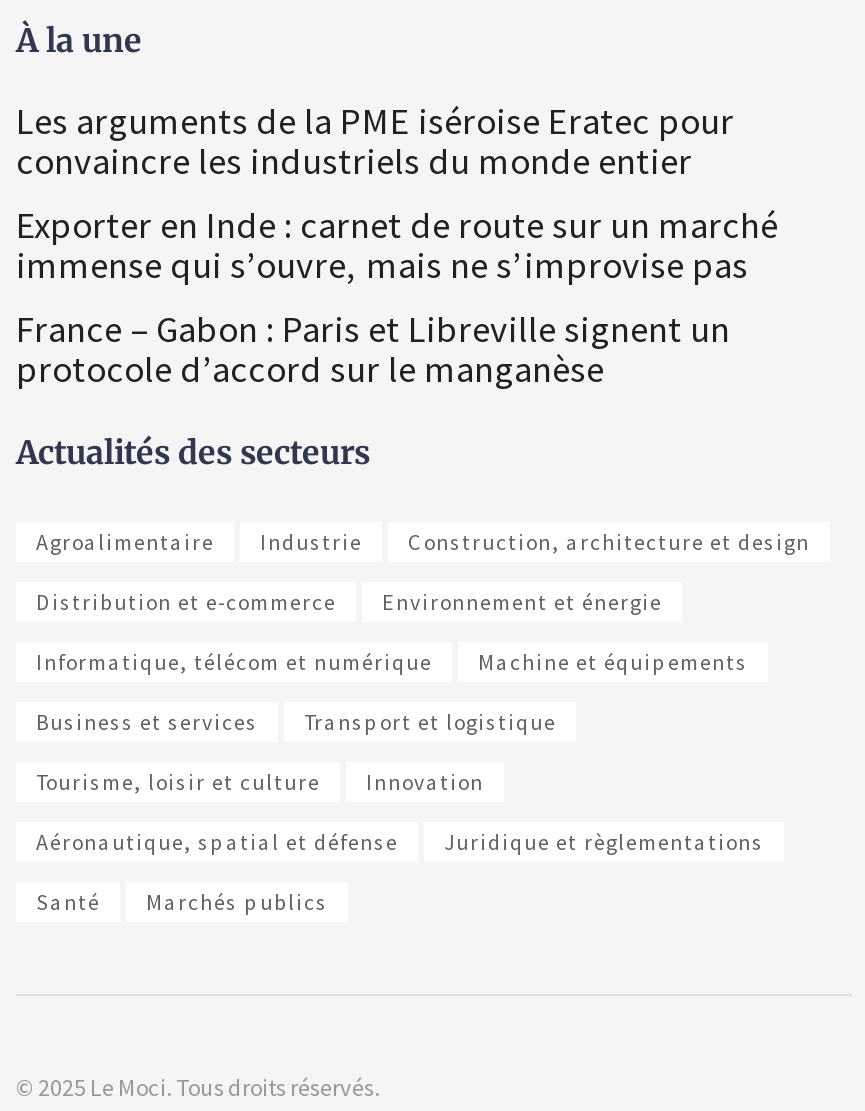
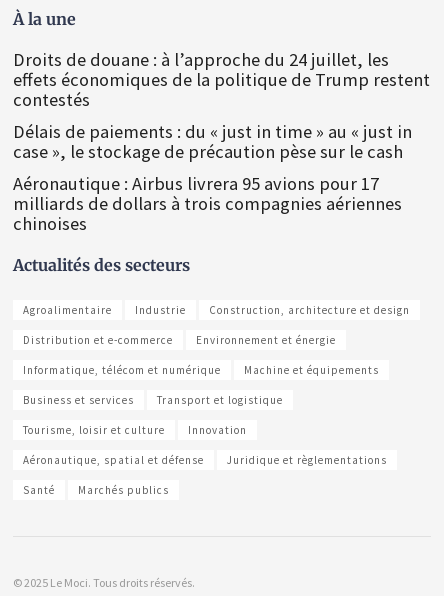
[16,98,778,392] Les arguments de la PME iséroise Eratec pour | convaincre les industriels du monde entier | Exporter en Inde : carnet de route sur un marché | immense qui s’ouvre, mais ne s’improvise pas | France – Gabon : Paris et Libreville signent un | protocole d’accord sur le manganèse -> [13,48,430,235] Droits de douane : à l’approche du 24 juillet, les | effets économiques de la politique de Trump restent | contestés | Délais de paiements : du « just in time » au « just in | case », le stockage de précaution pèse sur le cash | Aéronautique : Airbus livrera 95 avions pour 17 | milliards de dollars à trois compagnies aériennes | chinoises

